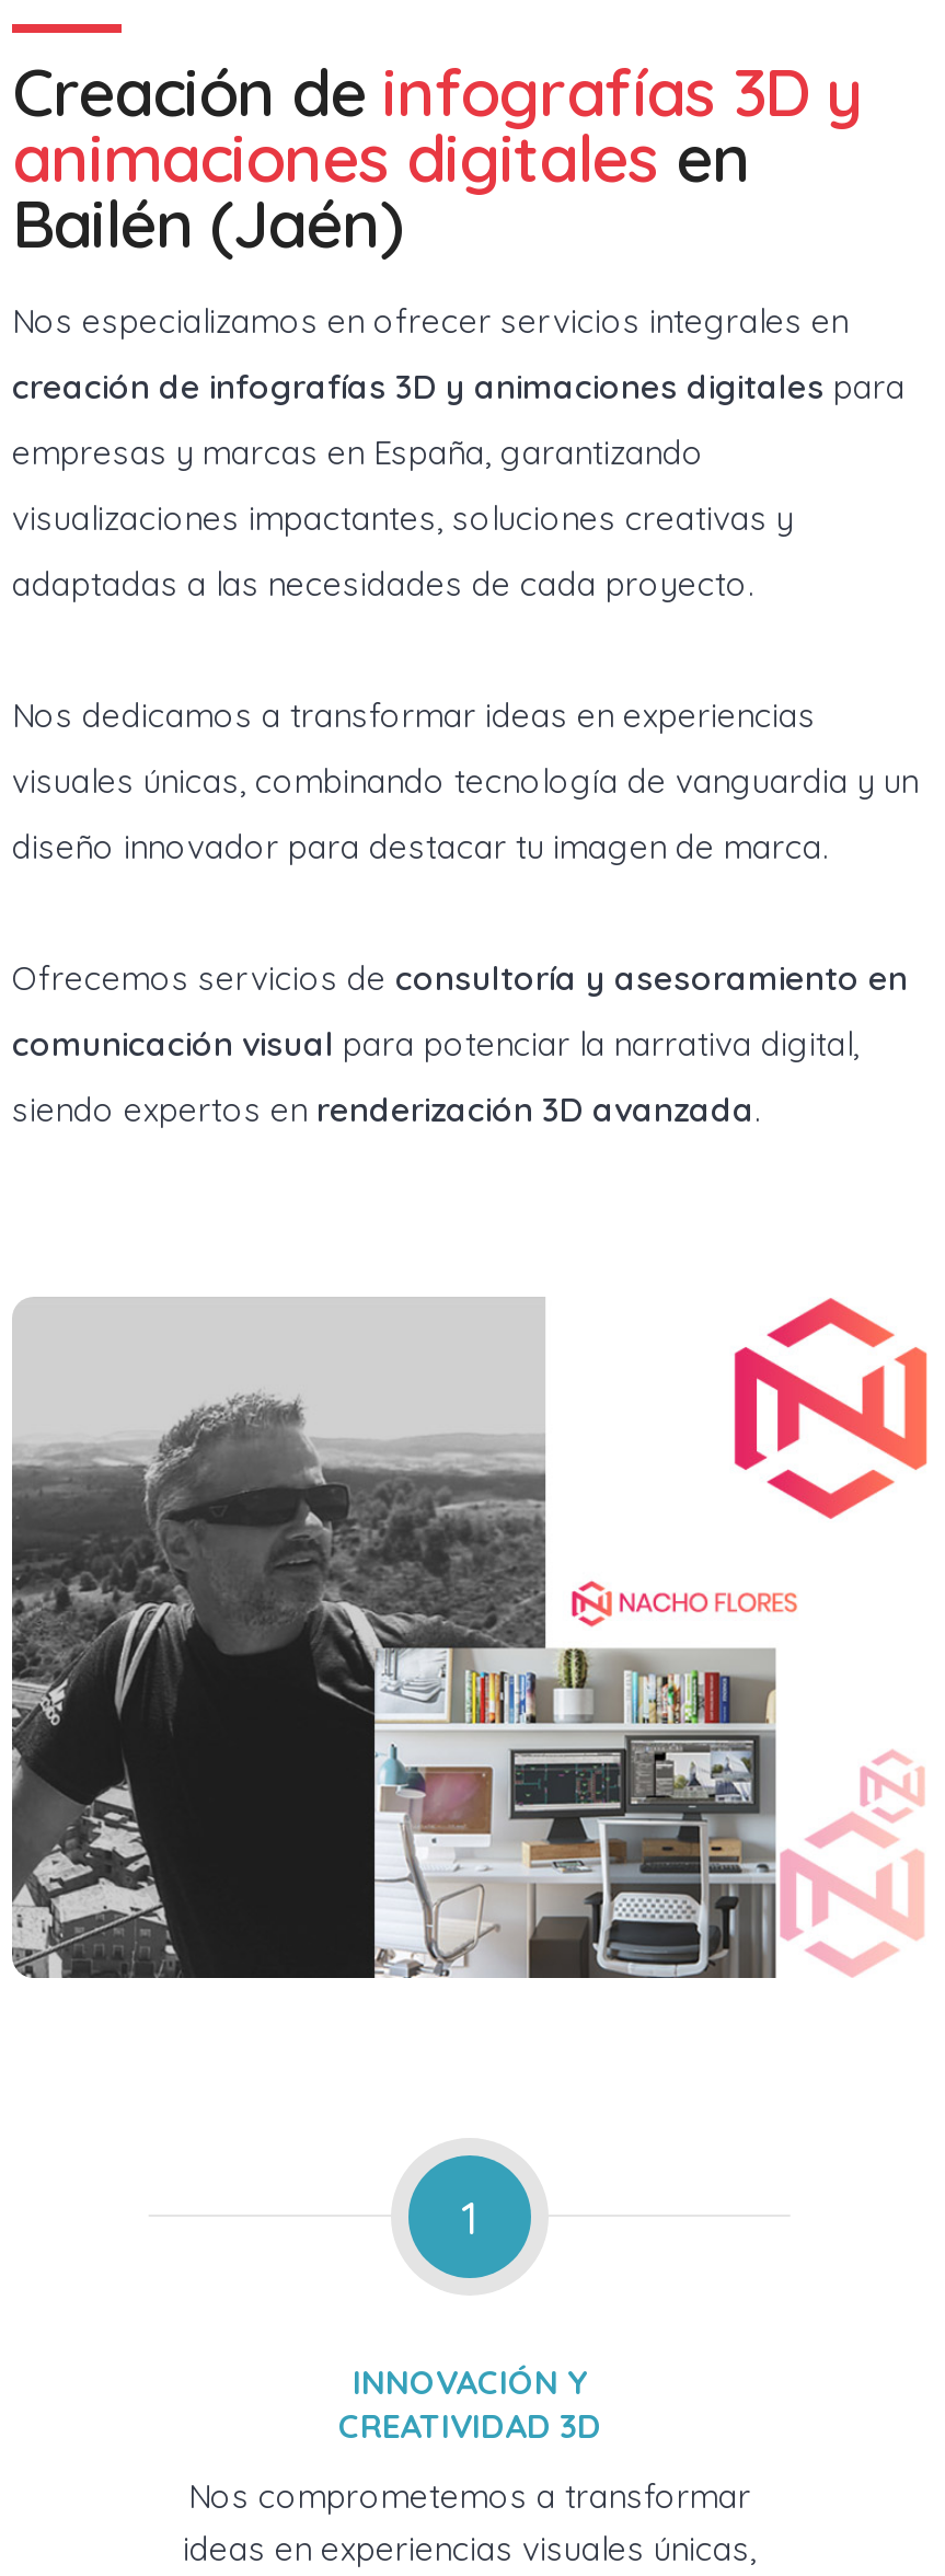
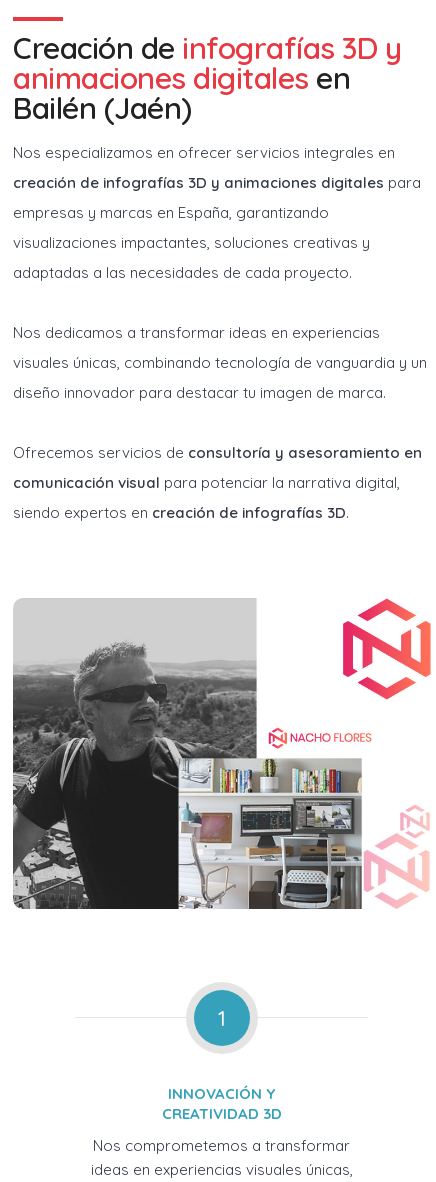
[12,1088,761,1130] siendo expertos en renderización 3D avanzada. -> [13,503,349,522] siendo expertos en creación de infografías 3D.

